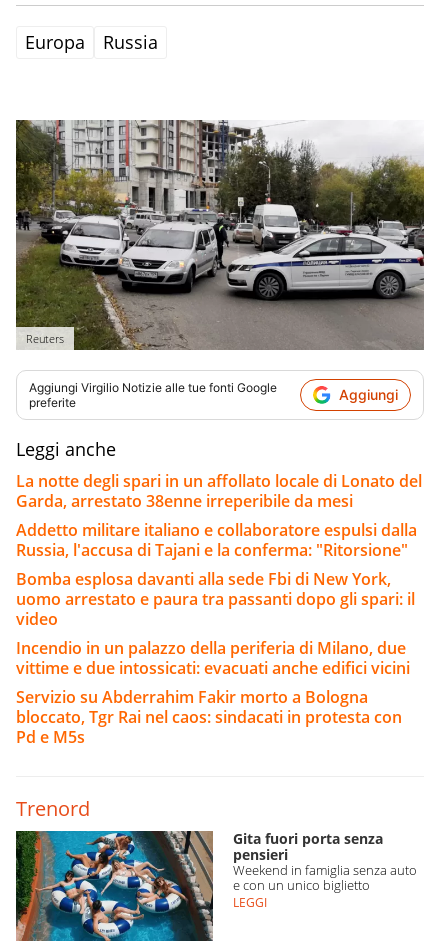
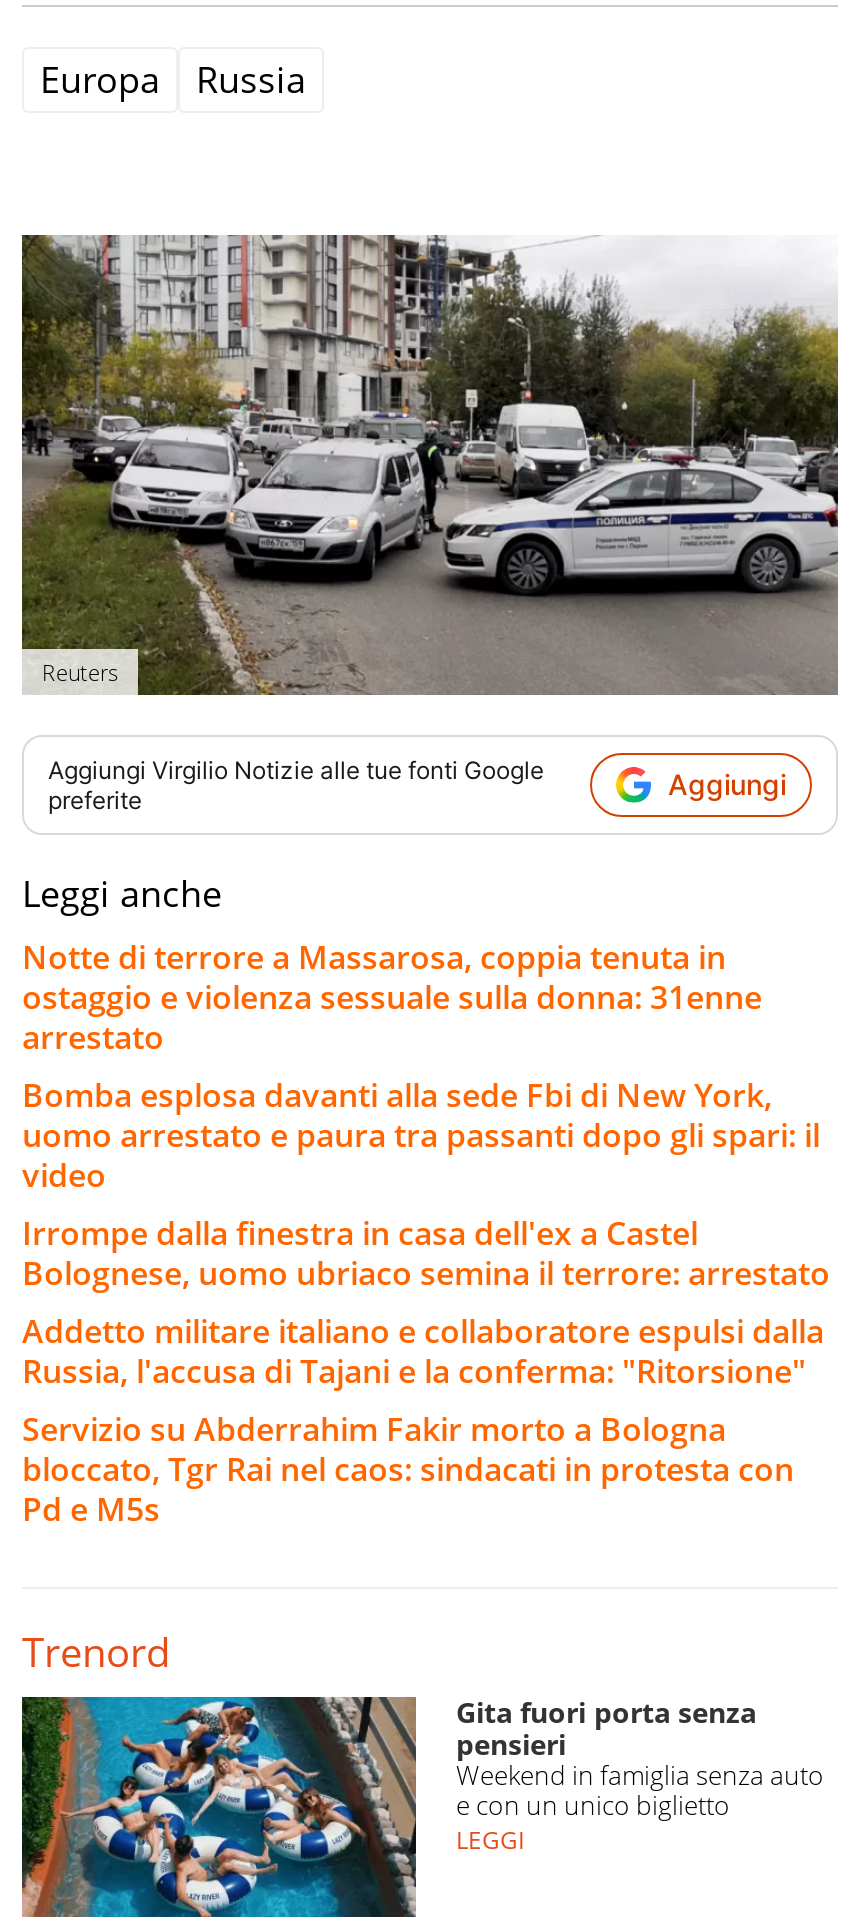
[16,469,422,511] La notte degli spari in un affollato locale di Lonato del | Garda, arrestato 38enne irreperibile da mesi -> [22,934,762,1058] Notte di terrore a Massarosa, coppia tenuta in | ostaggio e violenza sessuale sulla donna: 31enne | arrestato
moved [16,518,417,560] -> [22,1308,824,1392]: Addetto militare italiano e collaboratore espulsi dalla | Russia, l'accusa di Tajani e la conferma: "Ritorsione"
moved [16,567,415,629] -> [22,1072,820,1196]: Bomba esplosa davanti alla sede Fbi di New York, | uomo arrestato e paura tra passanti dopo gli spari: il | video
[16,636,410,678] Incendio in un palazzo della periferia di Milano, due | vittime e due intossicati: evacuati anche edifici vicini -> [22,1210,830,1294] Irrompe dalla finestra in casa dell'ex a Castel | Bolognese, uomo ubriaco semina il terrore: arrestato

